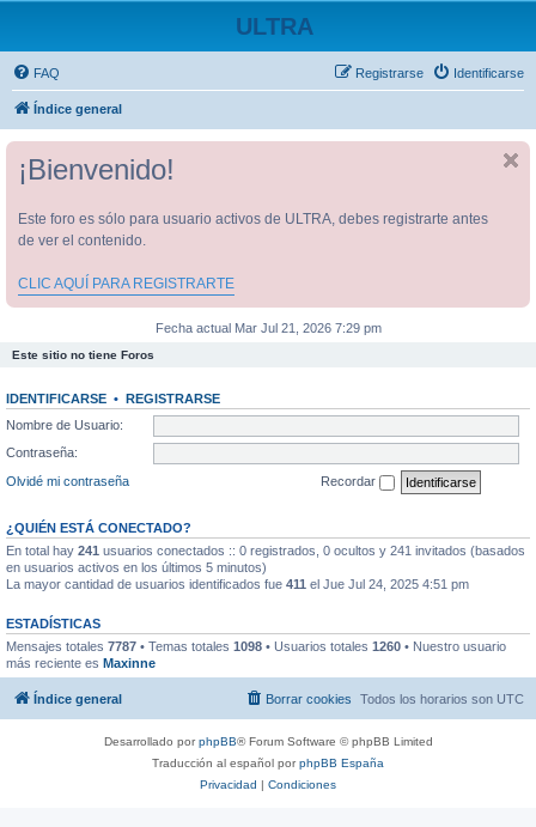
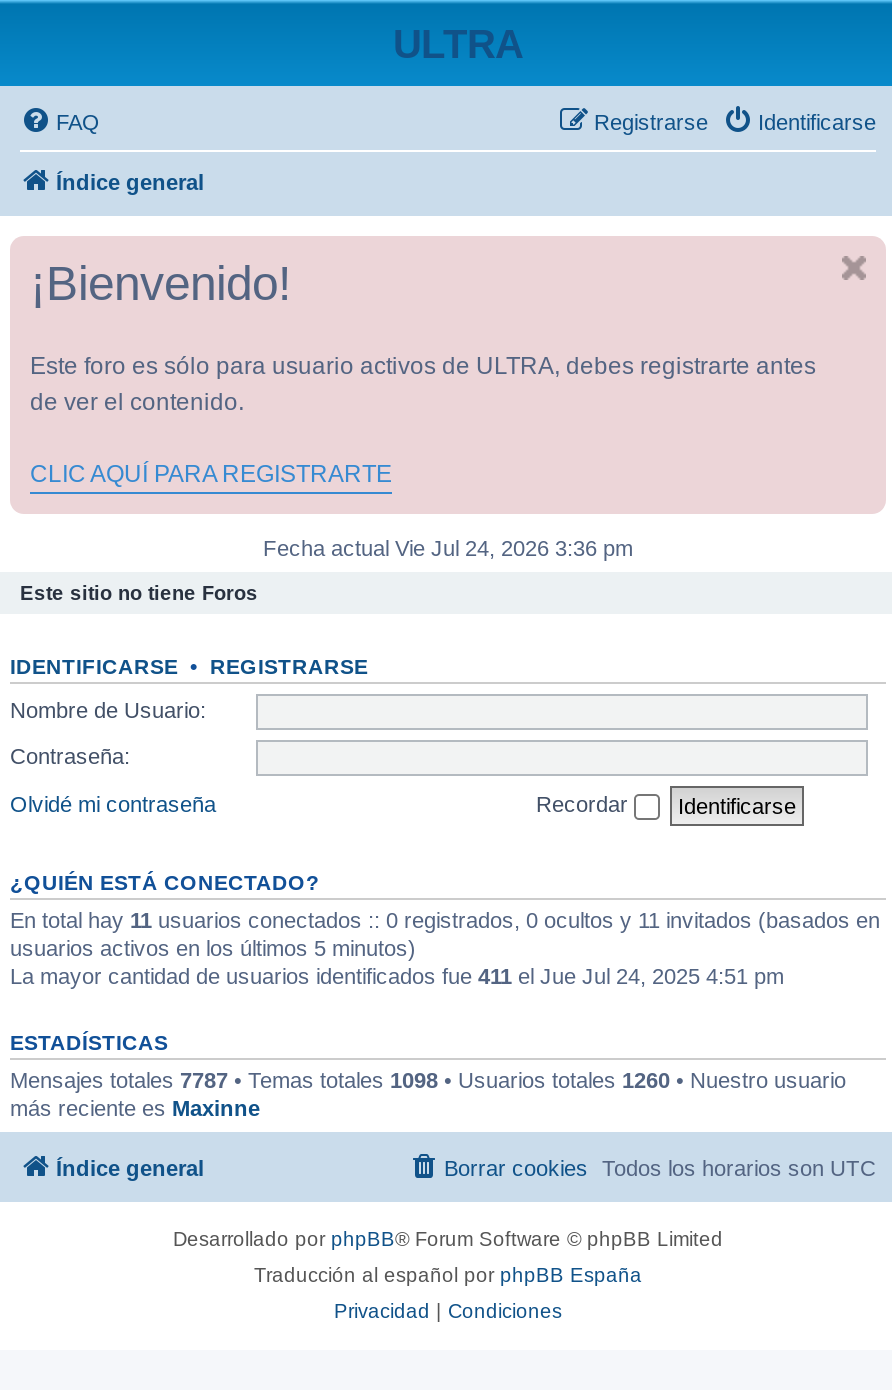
[155,321,381,335] Fecha actual Mar Jul 21, 2026 7:29 pm -> [263,536,633,560] Fecha actual Vie Jul 24, 2026 3:36 pm
[6,543,525,574] En total hay 241 usuarios conectados :: 0 registrados, 0 ocultos y 241 invitados (basados | en usuarios activos en los últimos 5 minutos) -> [10,907,880,959] En total hay 11 usuarios conectados :: 0 registrados, 0 ocultos y 11 invitados (basados en | usuarios activos en los últimos 5 minutos)

